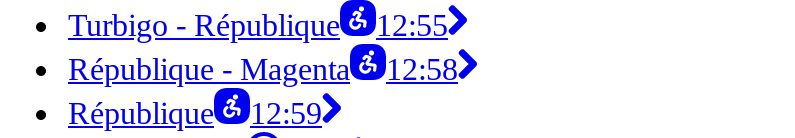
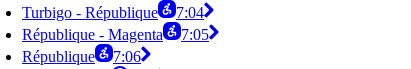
[68,8,448,42] Turbigo - République 12:55 -> [22,4,204,21] Turbigo - République 7:04
[68,52,458,86] République - Magenta 12:58 -> [22,26,209,43] République - Magenta 7:05
[68,96,322,130] République 12:59 -> [22,48,141,65] République 7:06

